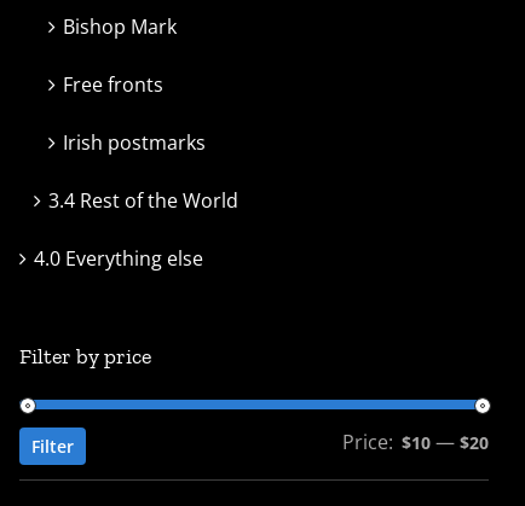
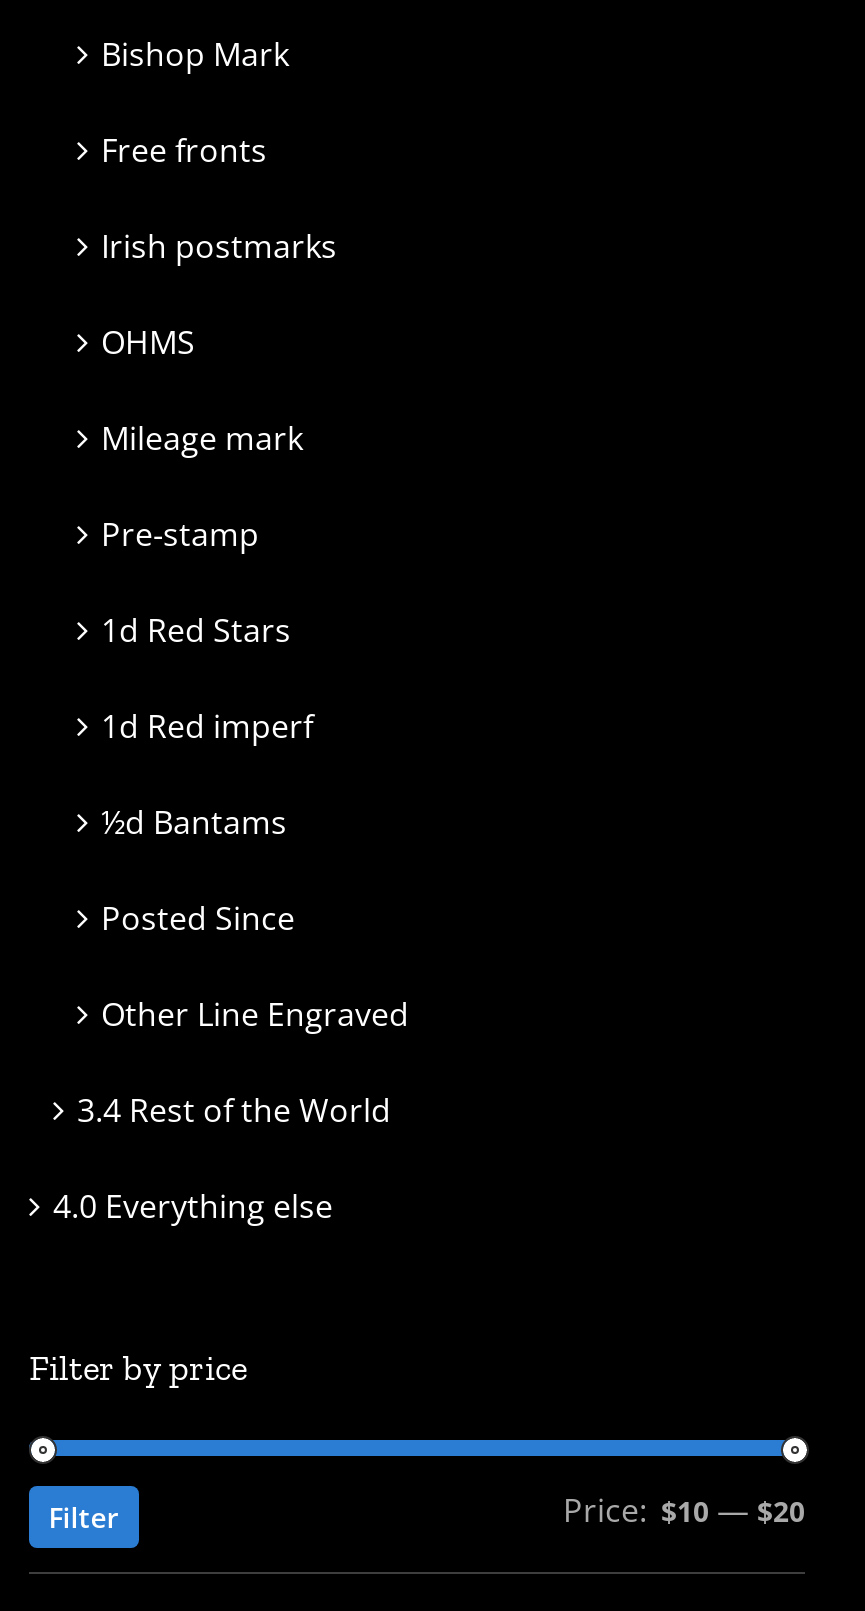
none -> [101,321,409,1037] OHMS | Mileage mark | Pre-stamp | 1d Red Stars | 1d Red imperf | ½d Bantams | Posted Since | Other Line Engraved

